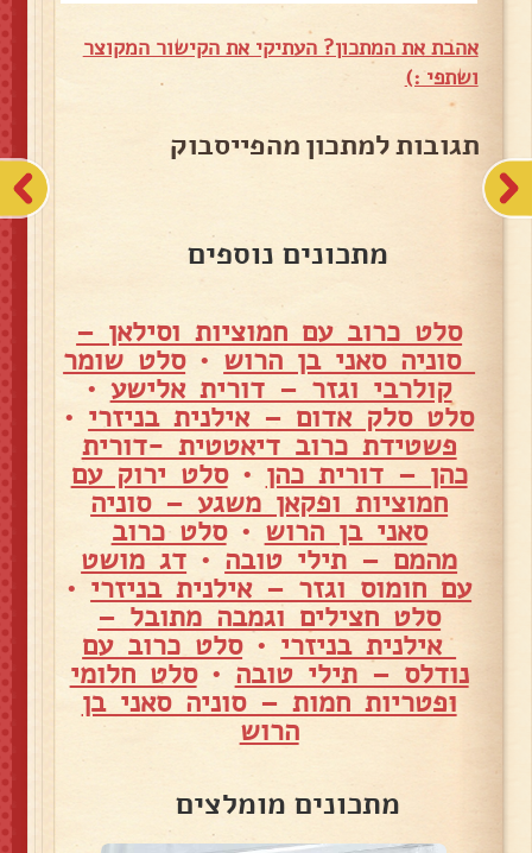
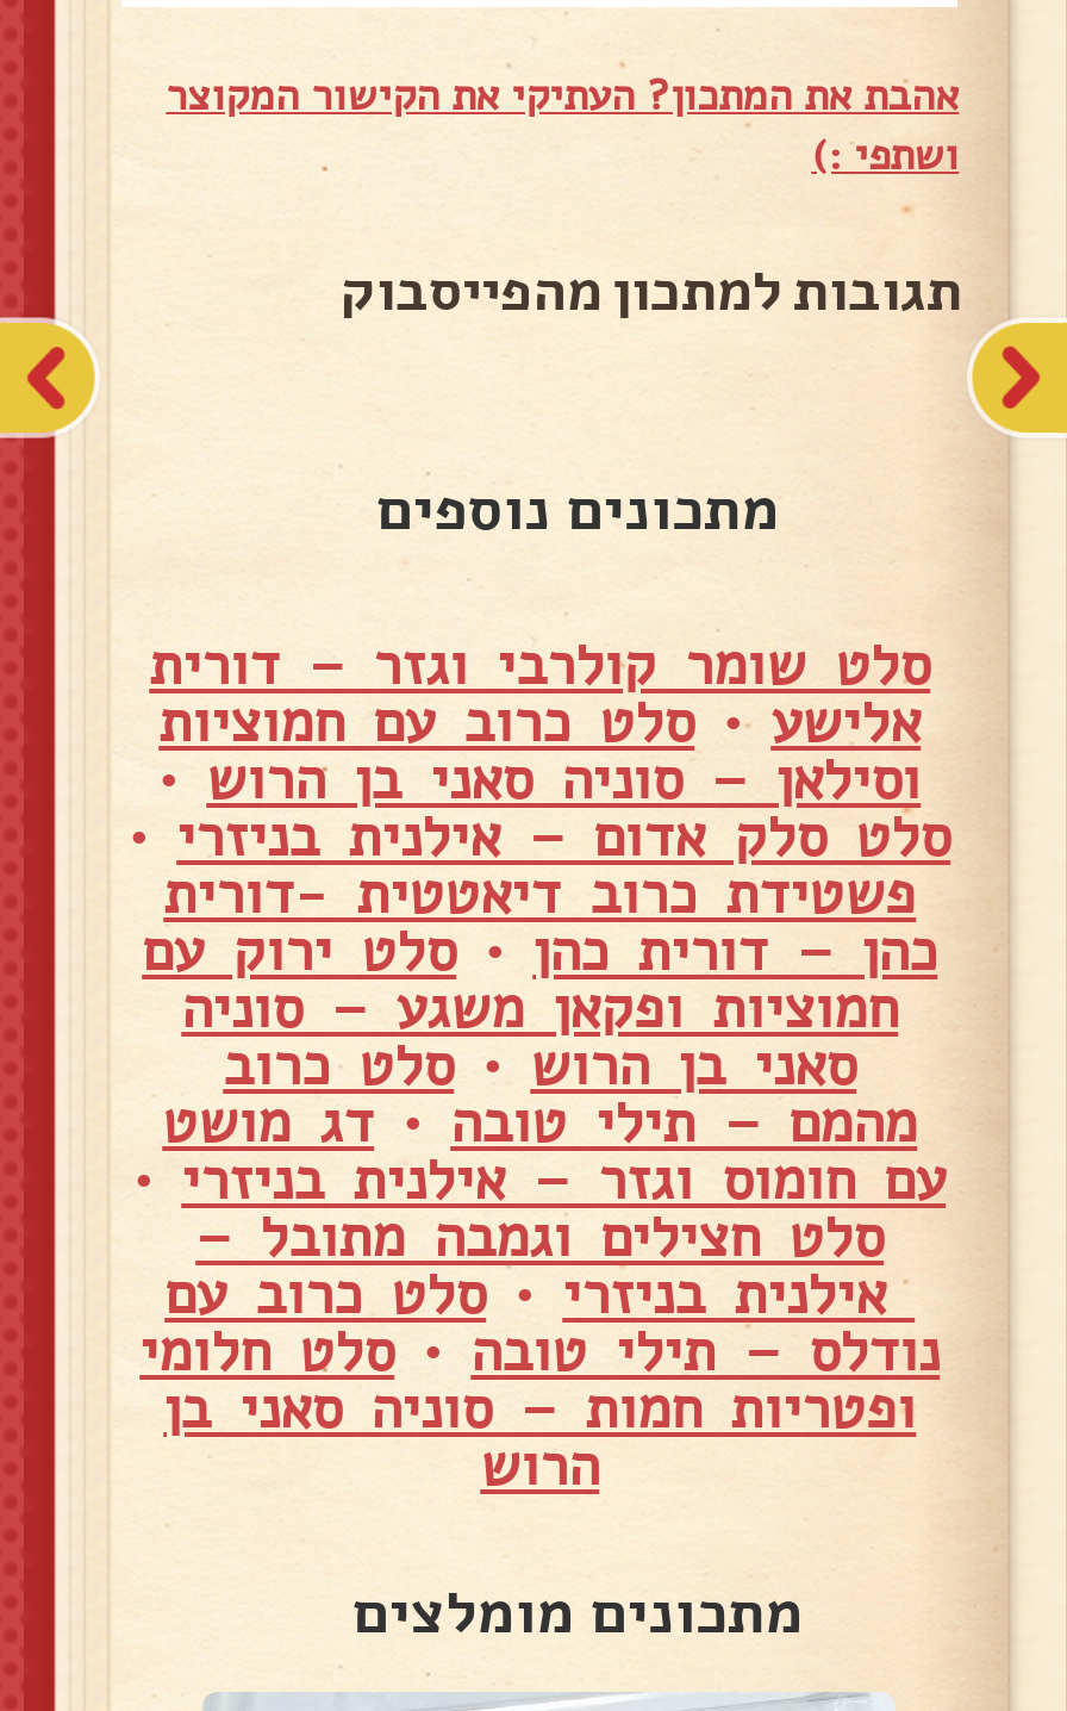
[63,312,475,407] סלט כרוב עם חמוציות וסילאן – | סוניה סאני בן הרוש•סלט שומר | קולרבי וגזר – דורית אלישע• -> [149,627,930,817] סלט שומר קולרבי וגזר – דורית | אלישע•סלט כרוב עם חמוציות | וסילאן – סוניה סאני בן הרוש•

